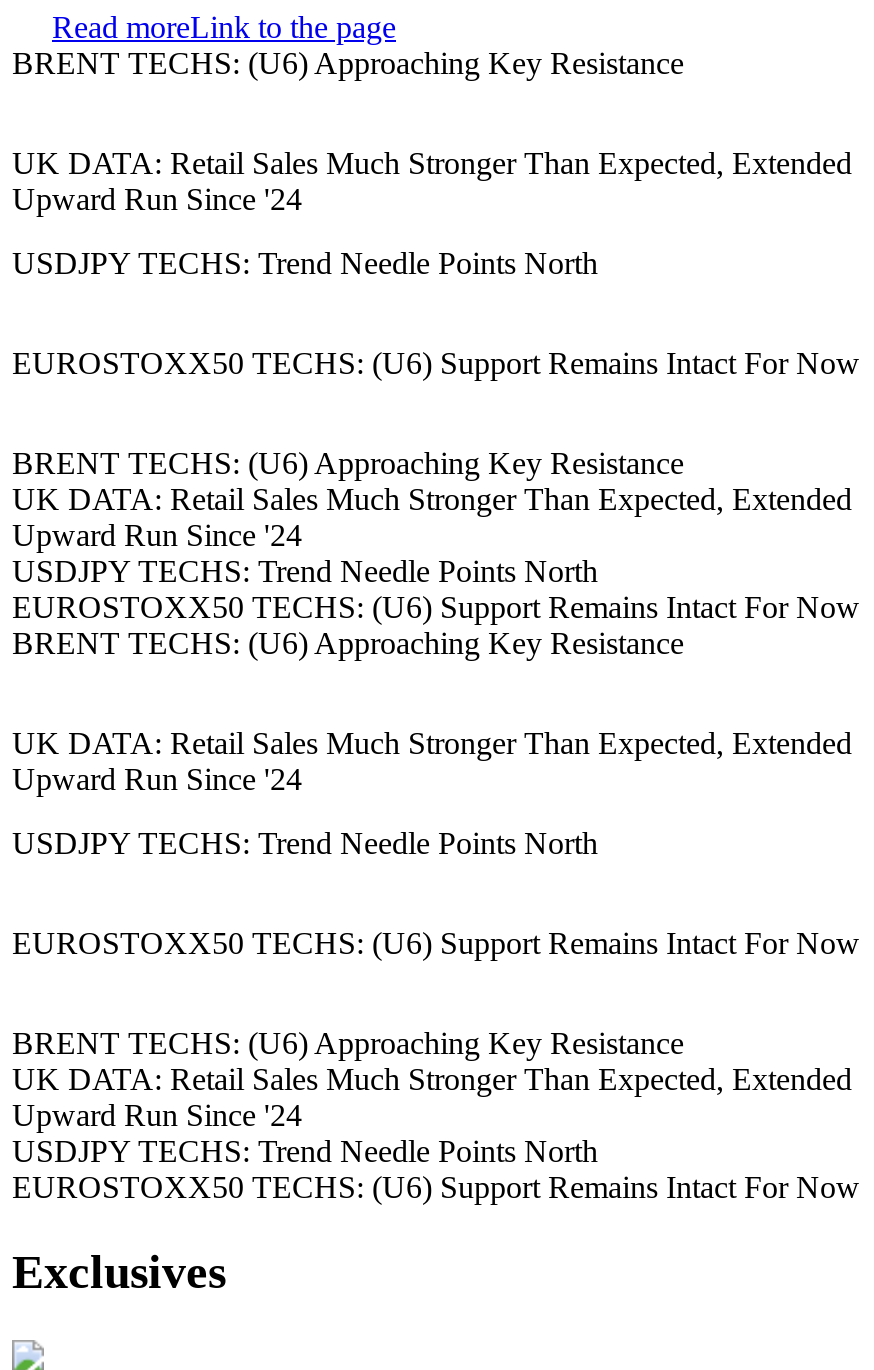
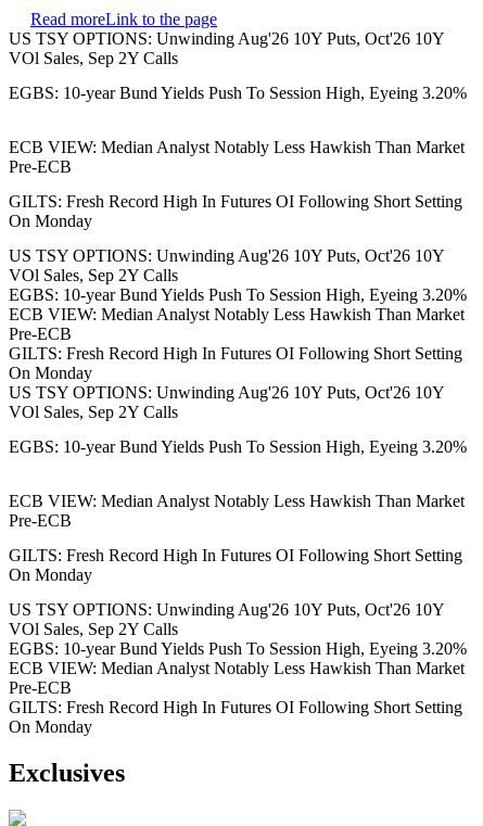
[12,46,684,80] BRENT TECHS: (U6) Approaching Key Resistance -> [9,30,444,68] US TSY OPTIONS: Unwinding Aug'26 10Y Puts, Oct'26 10Y | VOl Sales, Sep 2Y Calls
[12,146,852,216] UK DATA: Retail Sales Much Stronger Than Expected, Extended | Upward Run Since '24 -> [9,84,467,102] EGBS: 10-year Bund Yields Push To Session High, Eyeing 3.20%
[12,246,598,280] USDJPY TECHS: Trend Needle Points North -> [9,138,465,176] ECB VIEW: Median Analyst Notably Less Hawkish Than Market | Pre-ECB
[12,346,860,380] EUROSTOXX50 TECHS: (U6) Support Remains Intact For Now -> [9,192,462,230] GILTS: Fresh Record High In Futures OI Following Short Setting | On Monday
[12,446,860,660] BRENT TECHS: (U6) Approaching Key Resistance | UK DATA: Retail Sales Much Stronger Than Expected, Extended | Upward Run Since '24 | USDJPY TECHS: Trend Needle Points North | EUROSTOXX50 TECHS: (U6) Support Remains Intact For Now | BRENT TECHS: (U6) Approaching Key Resistance -> [9,247,467,421] US TSY OPTIONS: Unwinding Aug'26 10Y Puts, Oct'26 10Y | VOl Sales, Sep 2Y Calls | EGBS: 10-year Bund Yields Push To Session High, Eyeing 3.20% | ECB VIEW: Median Analyst Notably Less Hawkish Than Market | Pre-ECB | GILTS: Fresh Record High In Futures OI Following Short Setting | On Monday | US TSY OPTIONS: Unwinding Aug'26 10Y Puts, Oct'26 10Y | VOl Sales, Sep 2Y Calls
[12,726,852,796] UK DATA: Retail Sales Much Stronger Than Expected, Extended | Upward Run Since '24 -> [9,438,467,456] EGBS: 10-year Bund Yields Push To Session High, Eyeing 3.20%
[12,826,598,860] USDJPY TECHS: Trend Needle Points North -> [9,492,465,530] ECB VIEW: Median Analyst Notably Less Hawkish Than Market | Pre-ECB
[12,926,860,960] EUROSTOXX50 TECHS: (U6) Support Remains Intact For Now -> [9,546,462,584] GILTS: Fresh Record High In Futures OI Following Short Setting | On Monday
[12,1026,860,1204] BRENT TECHS: (U6) Approaching Key Resistance | UK DATA: Retail Sales Much Stronger Than Expected, Extended | Upward Run Since '24 | USDJPY TECHS: Trend Needle Points North | EUROSTOXX50 TECHS: (U6) Support Remains Intact For Now -> [9,600,467,736] US TSY OPTIONS: Unwinding Aug'26 10Y Puts, Oct'26 10Y | VOl Sales, Sep 2Y Calls | EGBS: 10-year Bund Yields Push To Session High, Eyeing 3.20% | ECB VIEW: Median Analyst Notably Less Hawkish Than Market | Pre-ECB | GILTS: Fresh Record High In Futures OI Following Short Setting | On Monday

